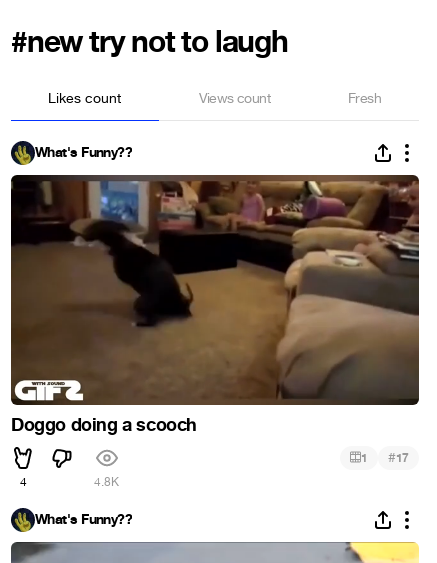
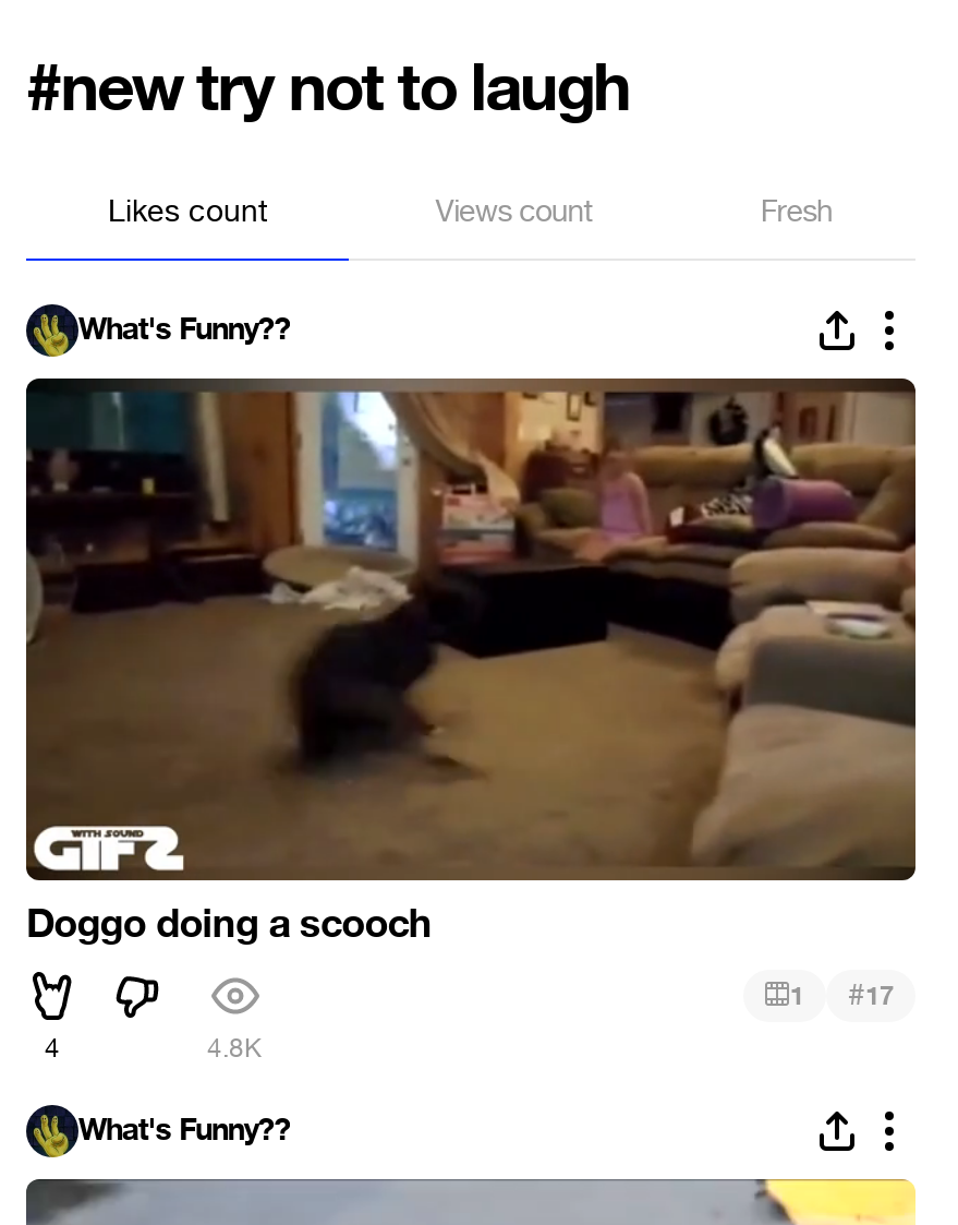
[11,176,420,400] [image] -> [26,383,918,869] [image]

